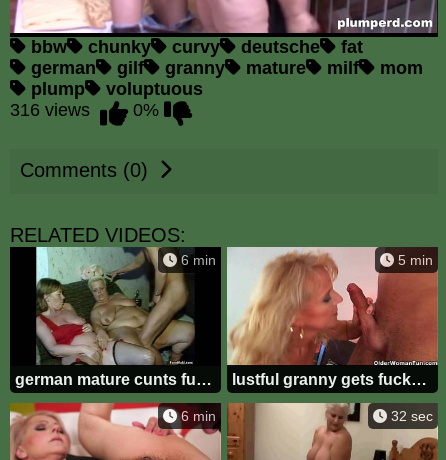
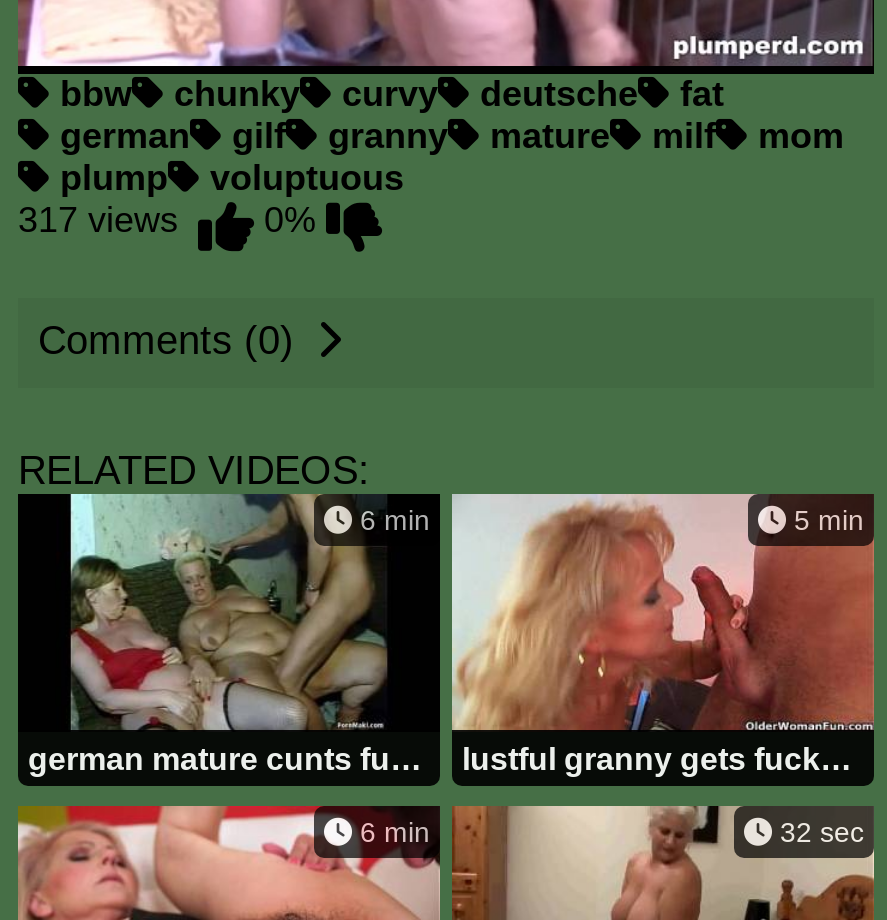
[10,100,159,120] 316 views 0% -> [18,200,316,240] 317 views 0%

